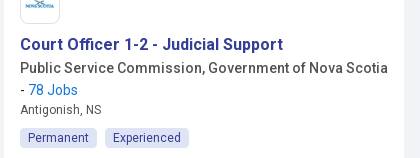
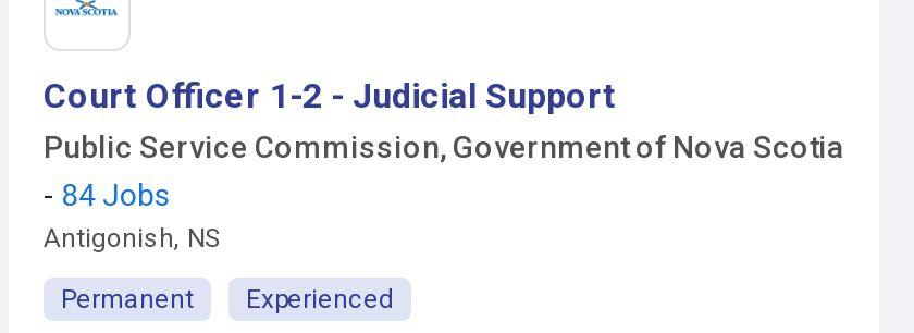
[20,81,78,97] - 78 Jobs -> [44,177,170,212] - 84 Jobs

